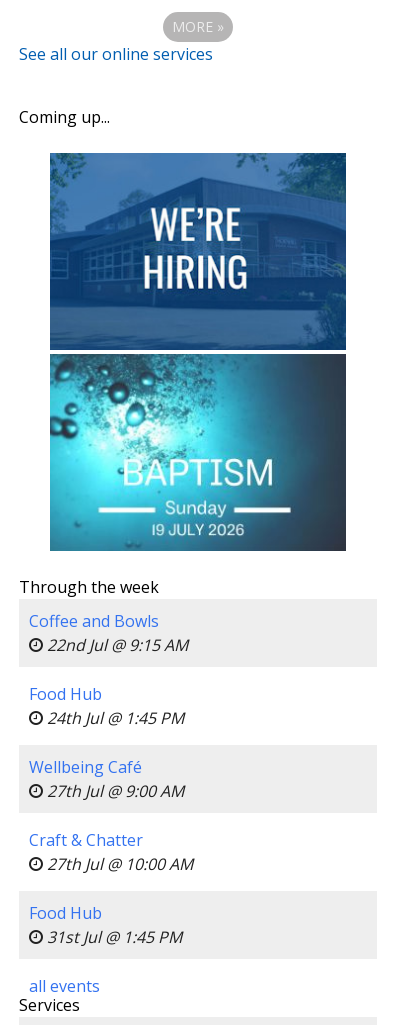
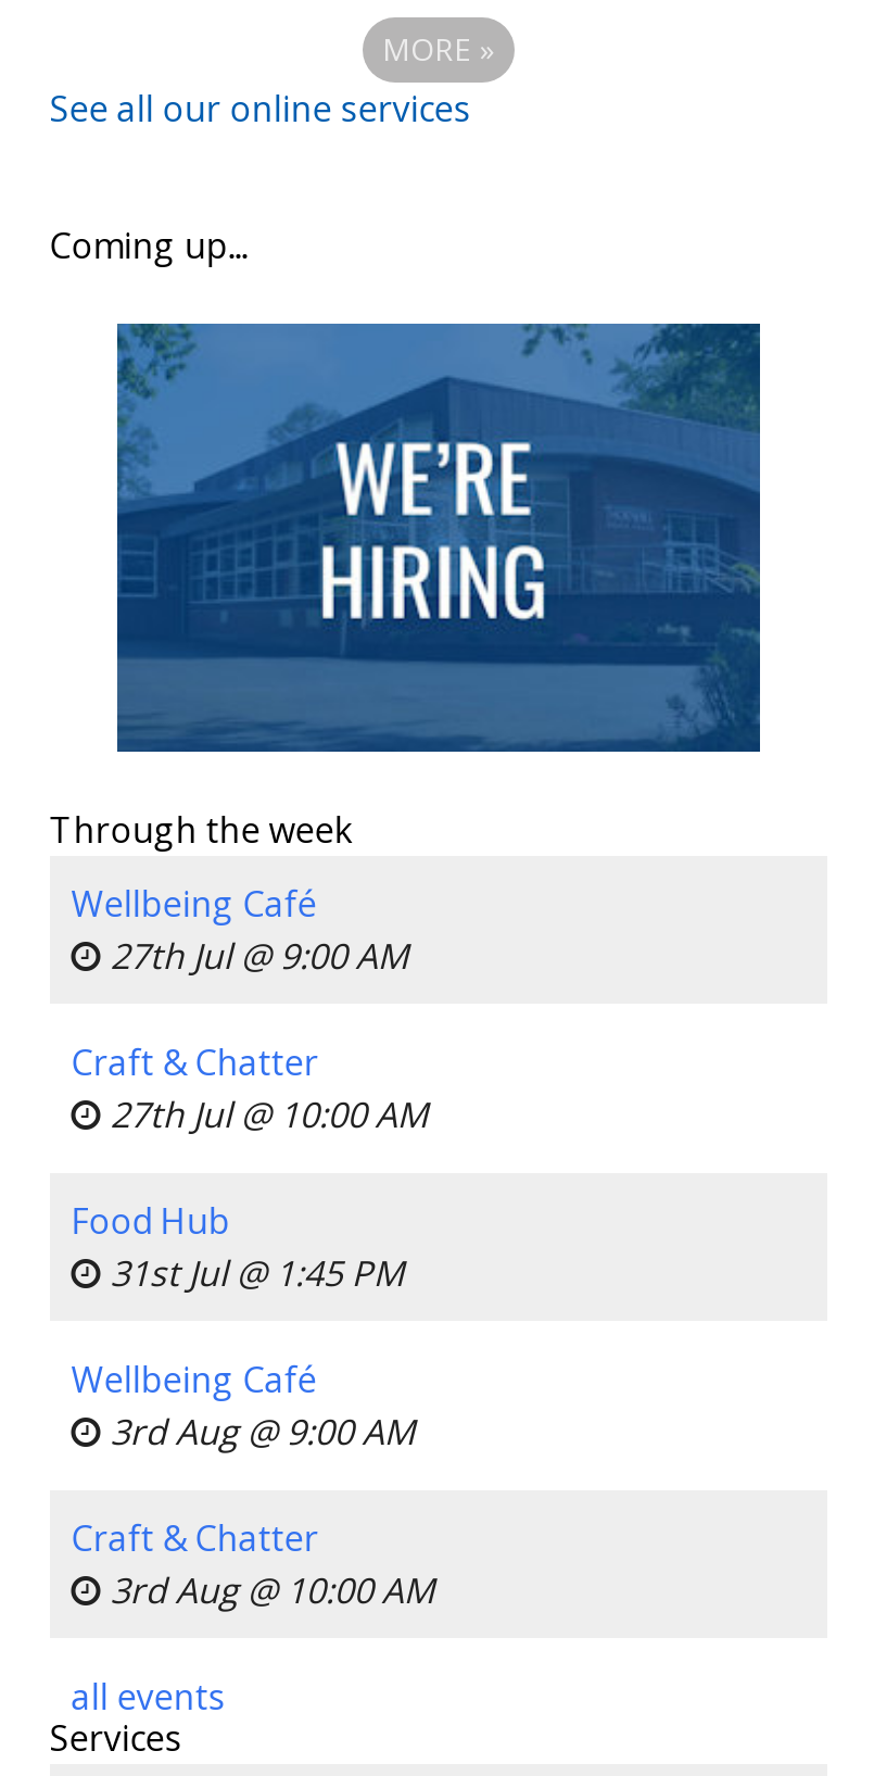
[49,354,346,552] [image] -> none
[29,610,188,729] Coffee and Bowls | 22nd Jul @ 9:15 AM | Food Hub | 24th Jul @ 1:45 PM -> none
moved [29,756,193,948] -> [71,879,427,1297]: Wellbeing Café | 27th Jul @ 9:00 AM | Craft & Chatter | 27th Jul @ 10:00 AM | Food Hub | 31st Jul @ 1:45 PM
none -> [71,1355,434,1614] Wellbeing Café | 3rd Aug @ 9:00 AM | Craft & Chatter | 3rd Aug @ 10:00 AM

